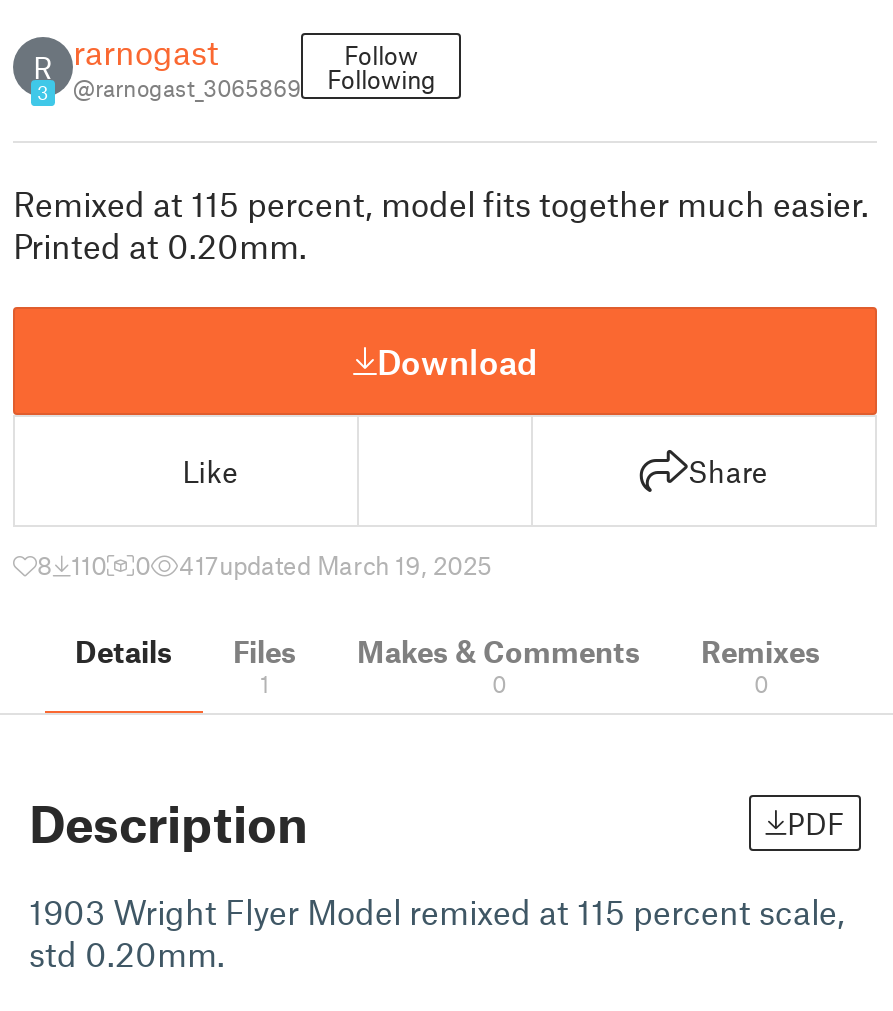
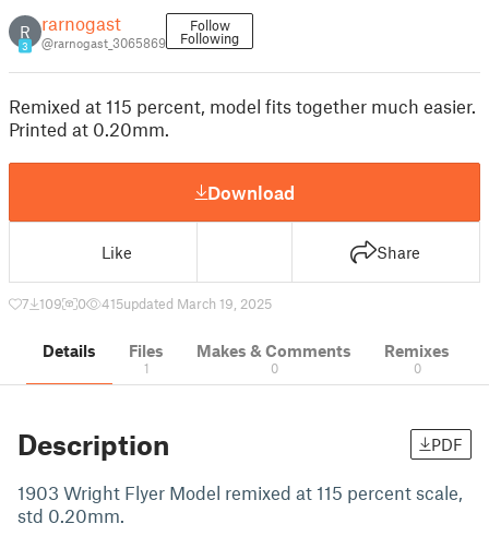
[37,549,107,581] 8 110 -> [22,295,62,312] 7 109
[179,549,491,581] 417updated March 19, 2025 -> [102,295,272,312] 415updated March 19, 2025

